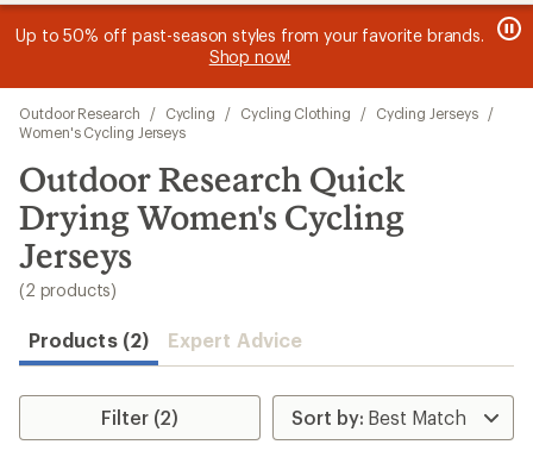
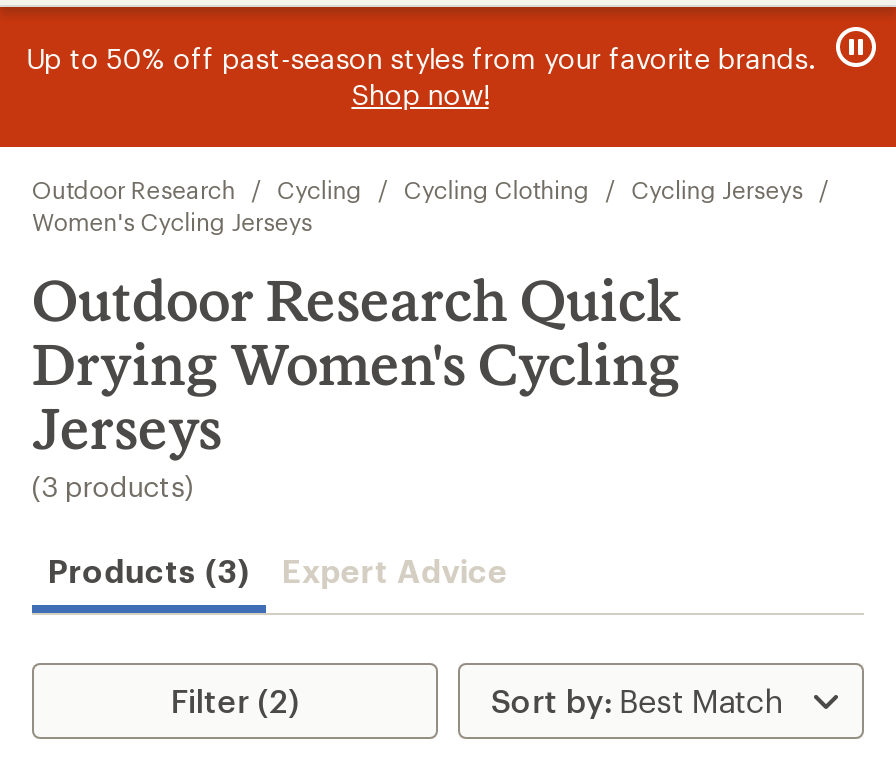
[19,280,117,300] (2 products) -> [32,469,194,503] (3 products)
[29,328,302,351] Products (2) Expert Advice -> [48,551,508,589] Products (3) Expert Advice

